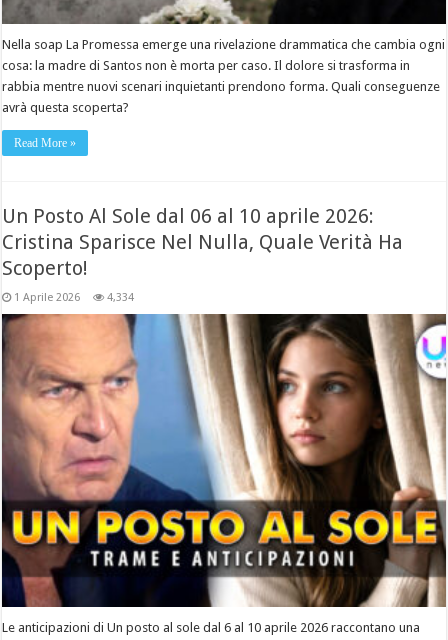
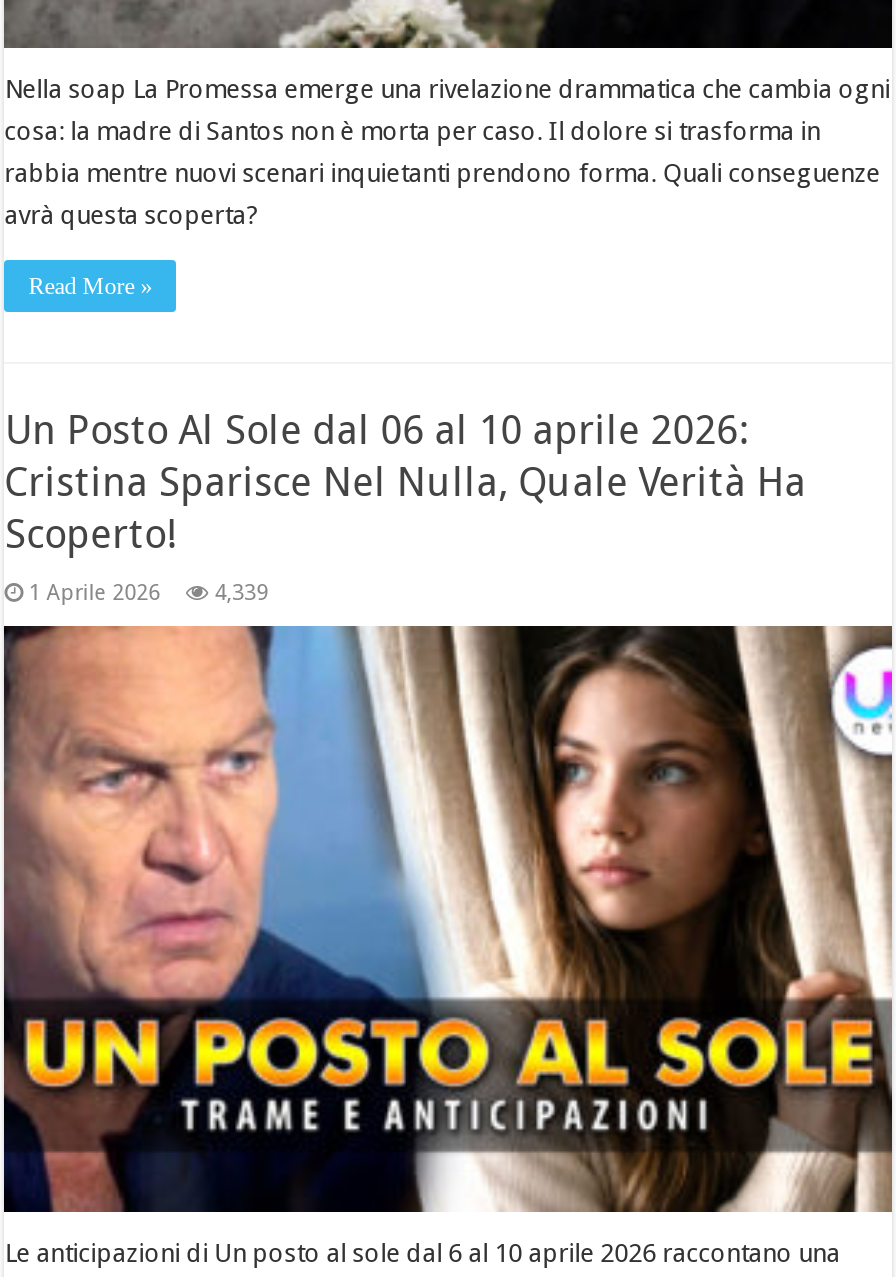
[107,291,134,304] 4,334 -> [214,580,268,606] 4,339

